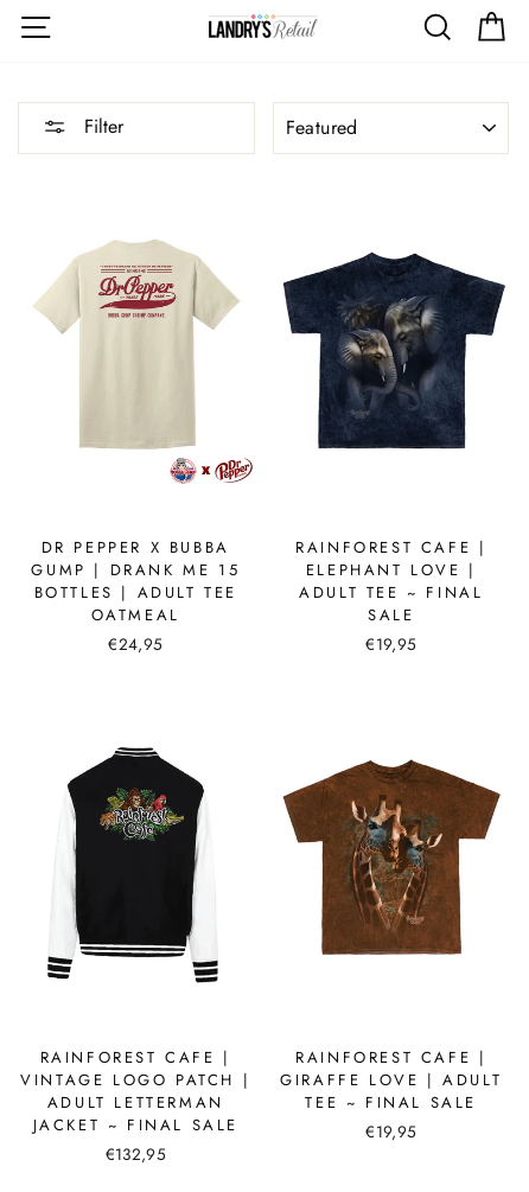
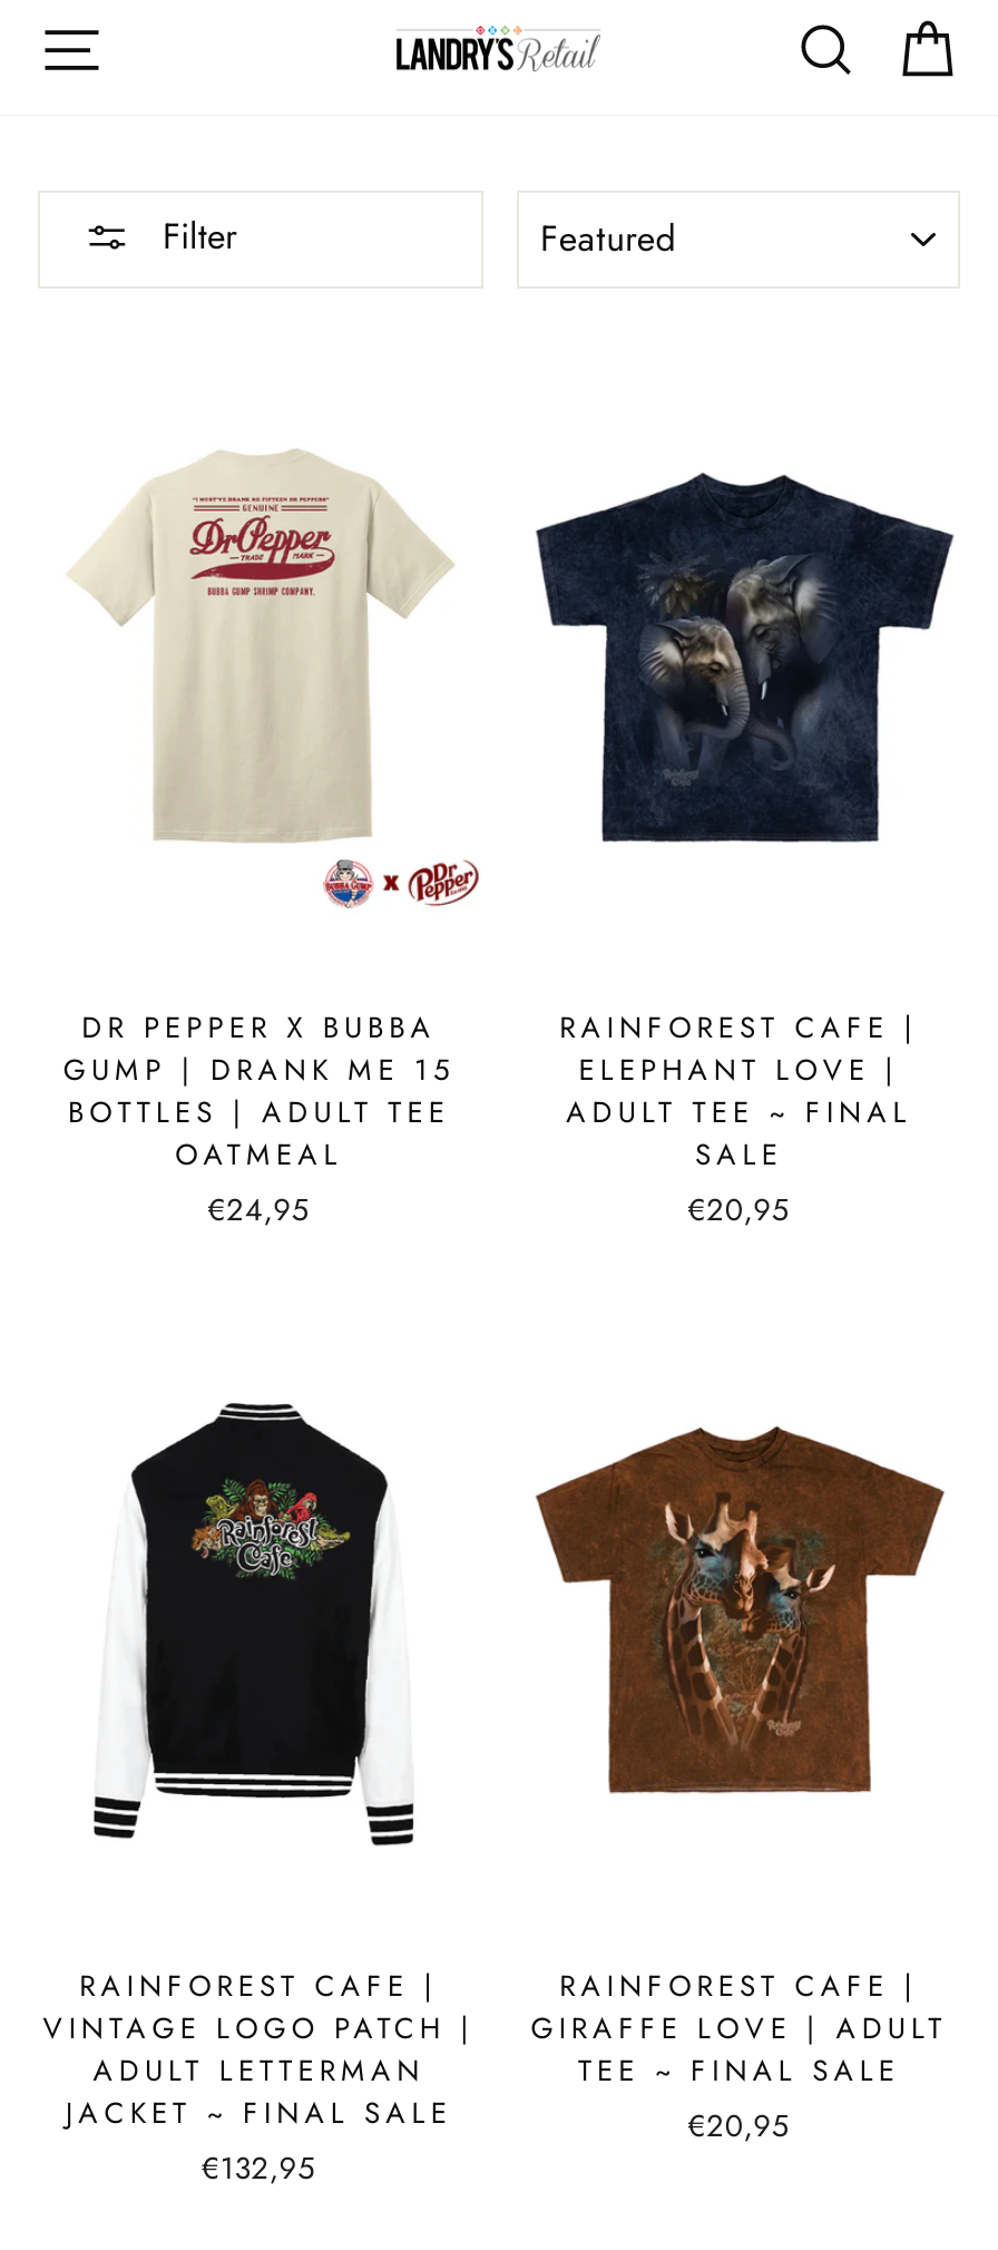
[366,632,417,656] €19,95 -> [688,1187,790,1232] €20,95
[366,1120,417,1143] €19,95 -> [688,2103,790,2147] €20,95

